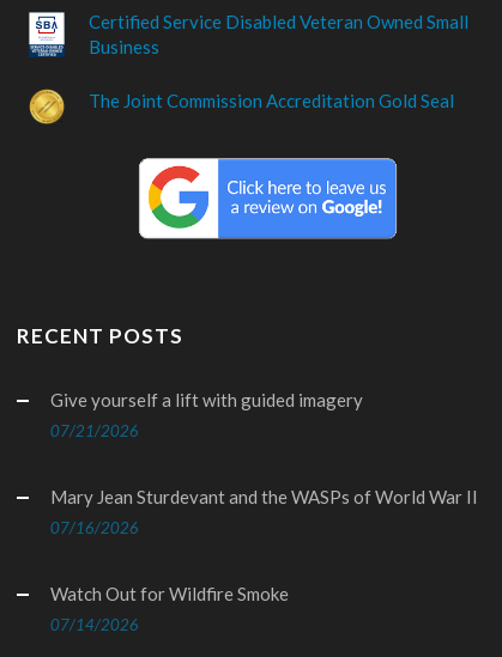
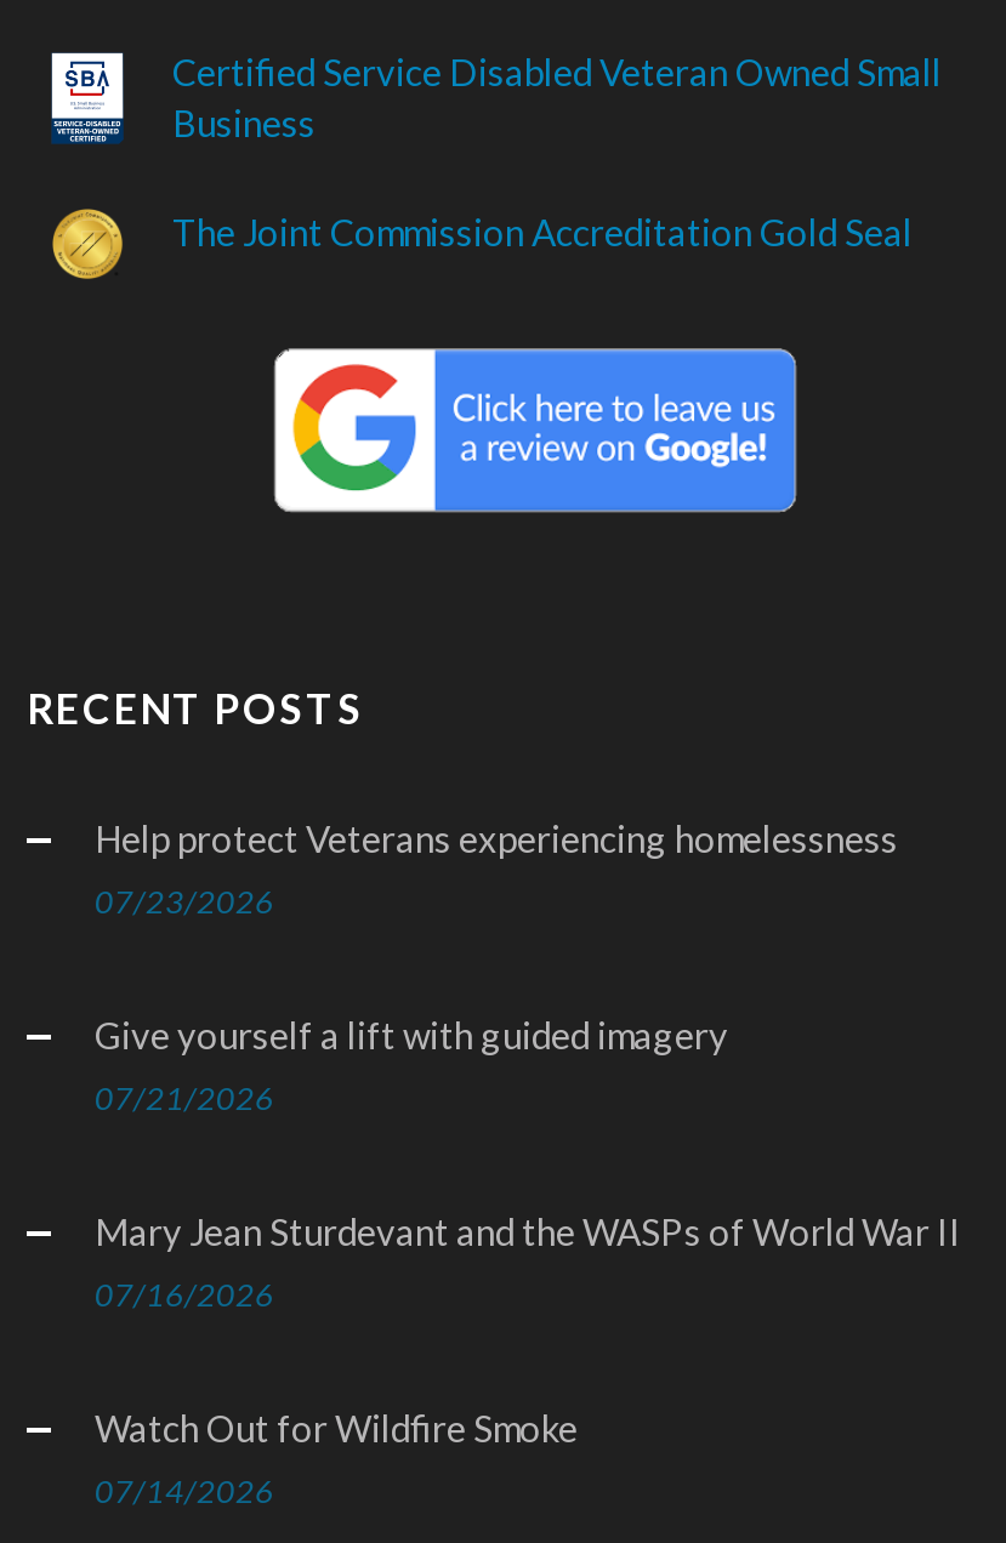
none -> [95,817,898,921] Help protect Veterans experiencing homelessness | 07/23/2026

